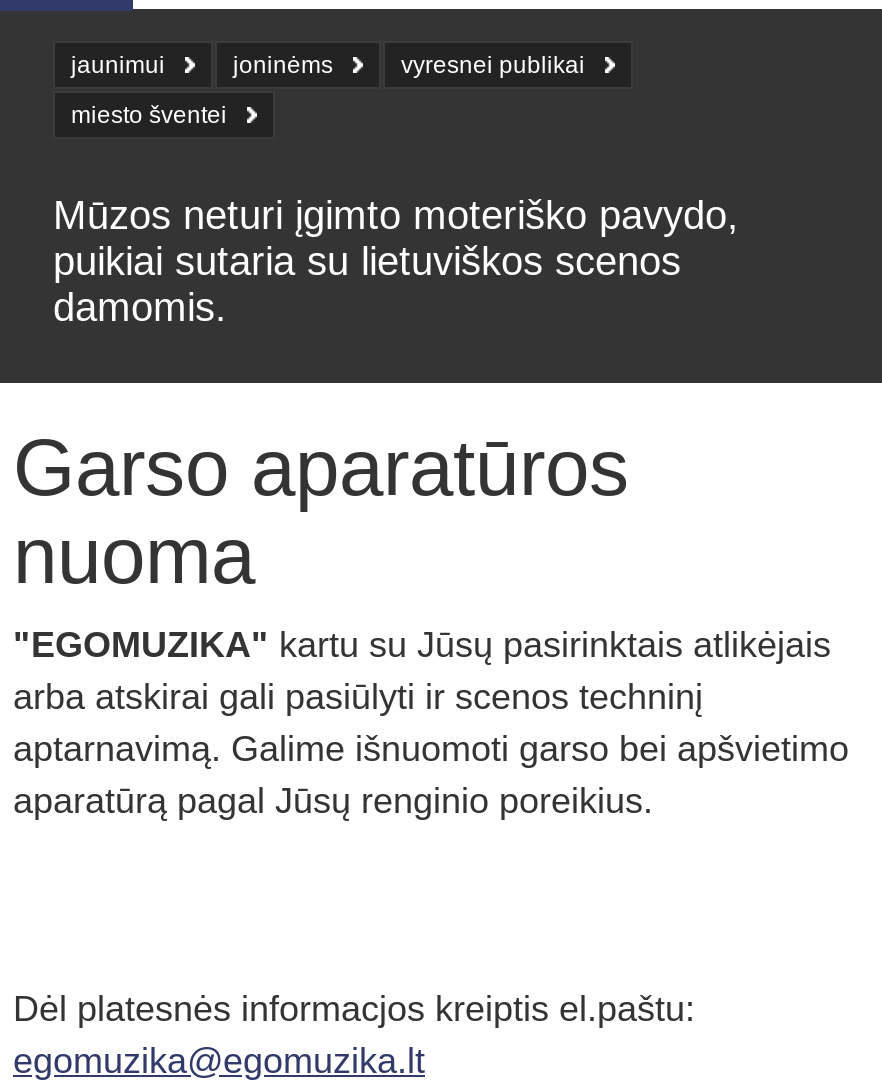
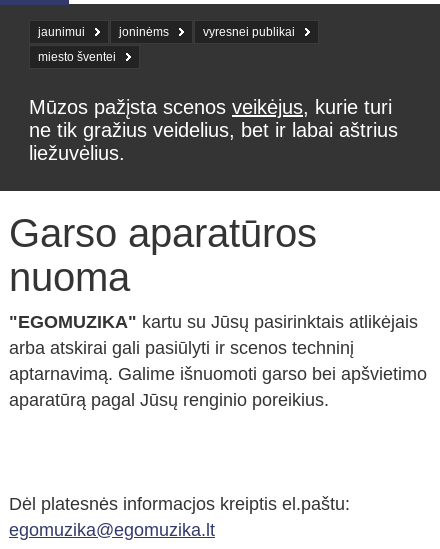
[53,193,739,329] Mūzos neturi įgimto moteriško pavydo, | puikiai sutaria su lietuviškos scenos | damomis. -> [29,96,398,164] Mūzos pažįsta scenos veikėjus, kurie turi | ne tik gražius veidelius, bet ir labai aštrius | liežuvėlius.

